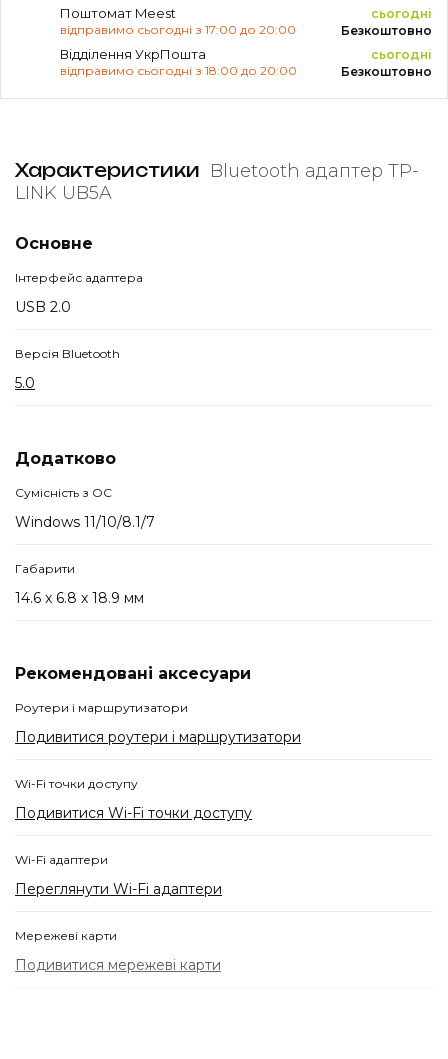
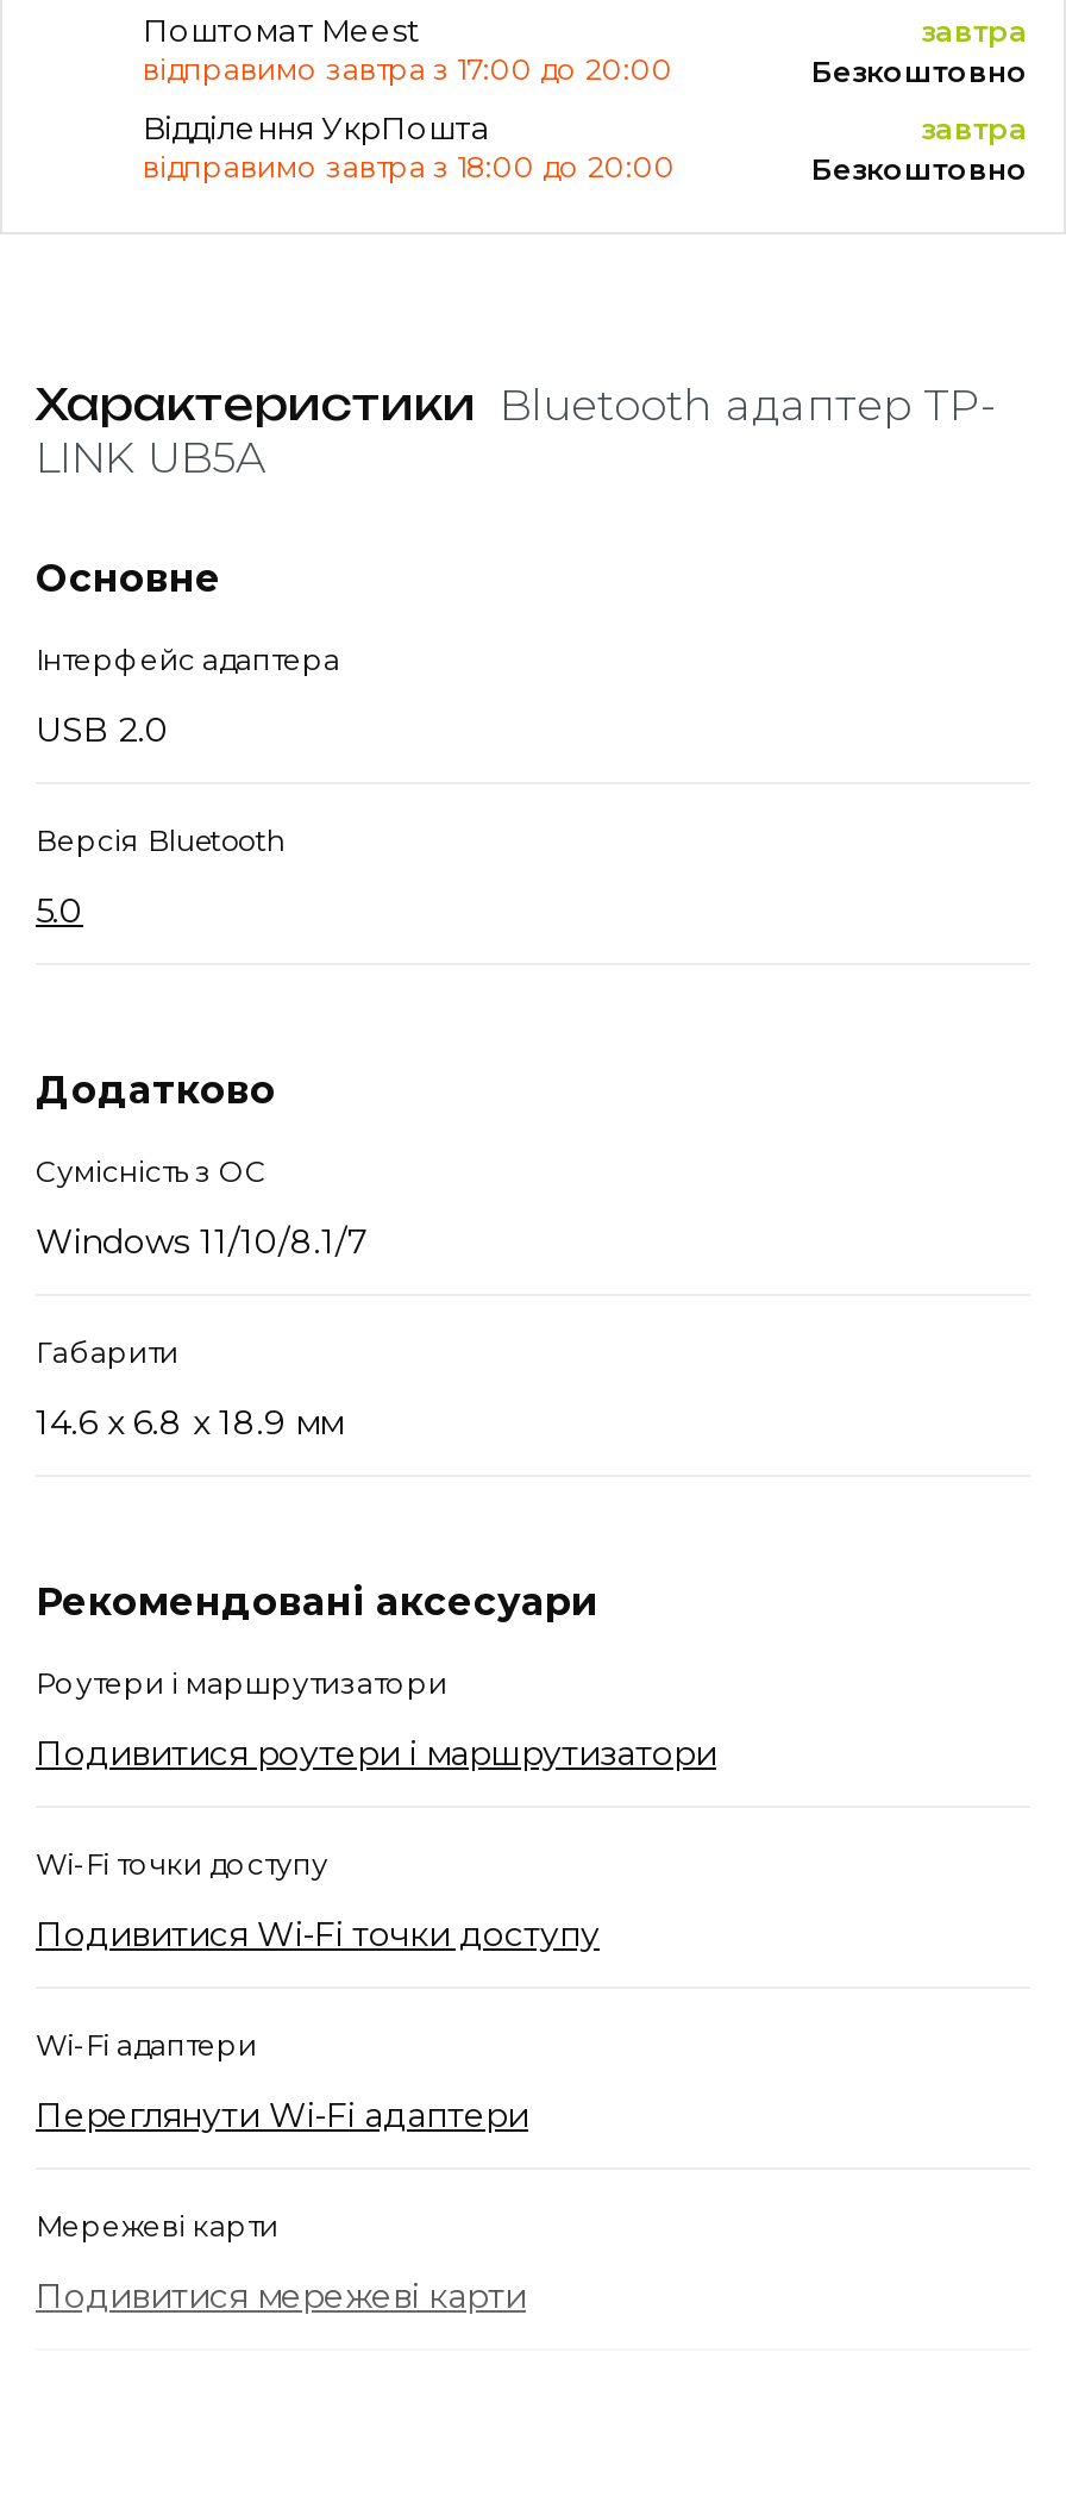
[371,6,432,21] сьогодні -> [921,13,1028,48] завтра
[60,22,296,37] відправимо сьогодні з 17:00 до 20:00 -> [143,51,673,86] відправимо завтра з 17:00 до 20:00
[371,47,432,62] сьогодні -> [921,110,1028,146] завтра
[60,63,297,78] відправимо сьогодні з 18:00 до 20:00 -> [143,148,676,184] відправимо завтра з 18:00 до 20:00

